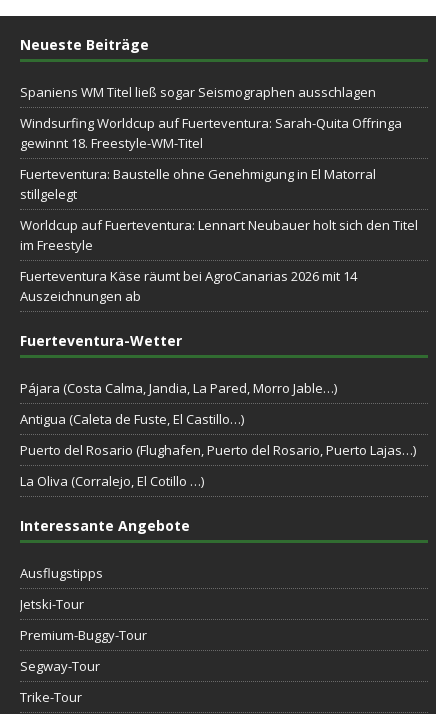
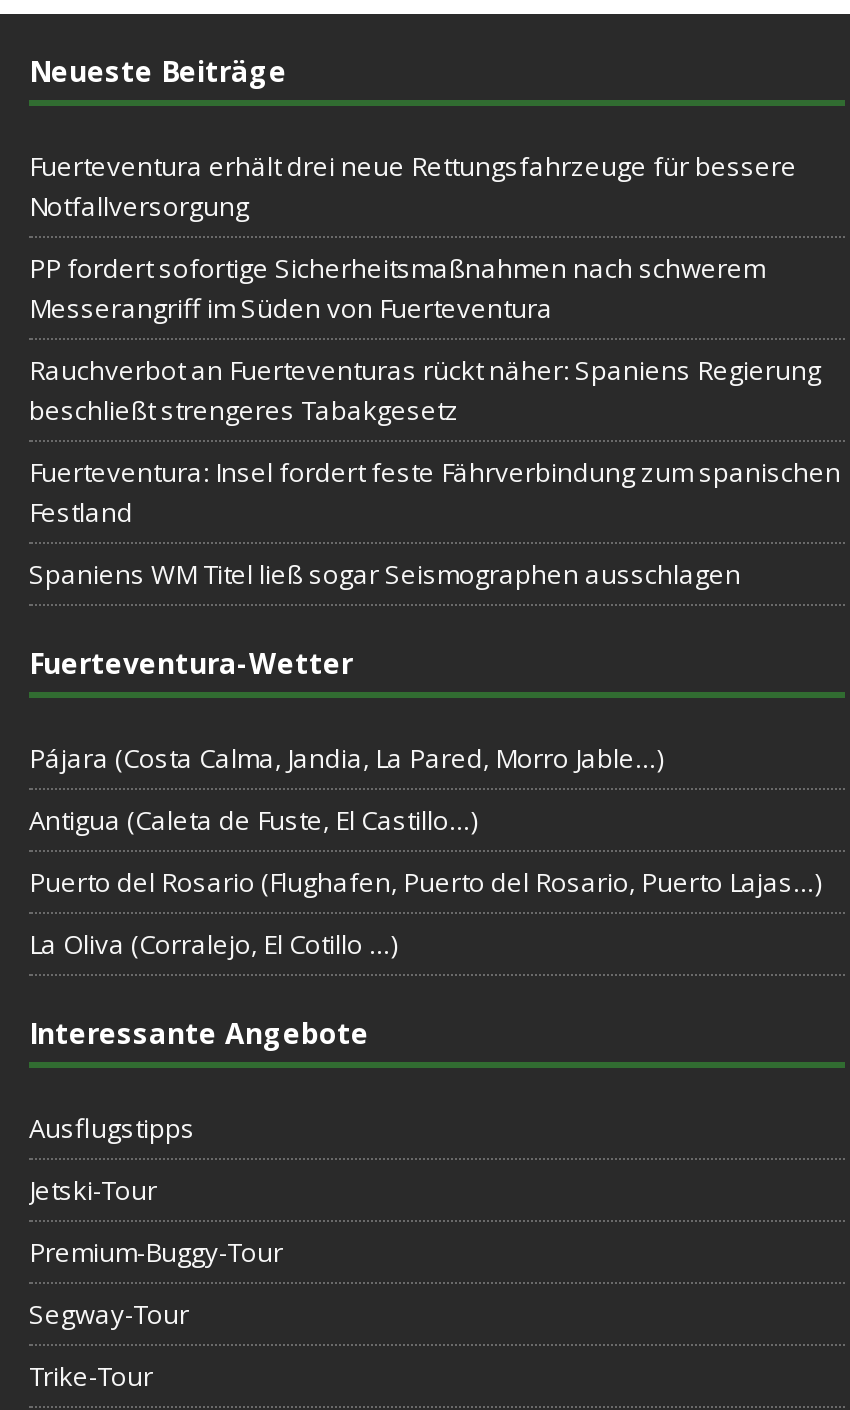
none -> [29,148,841,530] Fuerteventura erhält drei neue Rettungsfahrzeuge für bessere | Notfallversorgung | PP fordert sofortige Sicherheitsmaßnahmen nach schwerem | Messerangriff im Süden von Fuerteventura | Rauchverbot an Fuerteventuras rückt näher: Spaniens Regierung | beschließt strengeres Tabakgesetz | Fuerteventura: Insel fordert feste Fährverbindung zum spanischen | Festland
moved [20,83,376,101] -> [29,556,741,592]: Spaniens WM Titel ließ sogar Seismographen ausschlagen
[20,114,418,305] Windsurfing Worldcup auf Fuerteventura: Sarah-Quita Offringa | gewinnt 18. Freestyle-WM-Titel | Fuerteventura: Baustelle ohne Genehmigung in El Matorral | stillgelegt | Worldcup auf Fuerteventura: Lennart Neubauer holt sich den Titel | im Freestyle | Fuerteventura Käse räumt bei AgroCanarias 2026 mit 14 | Auszeichnungen ab -> none

